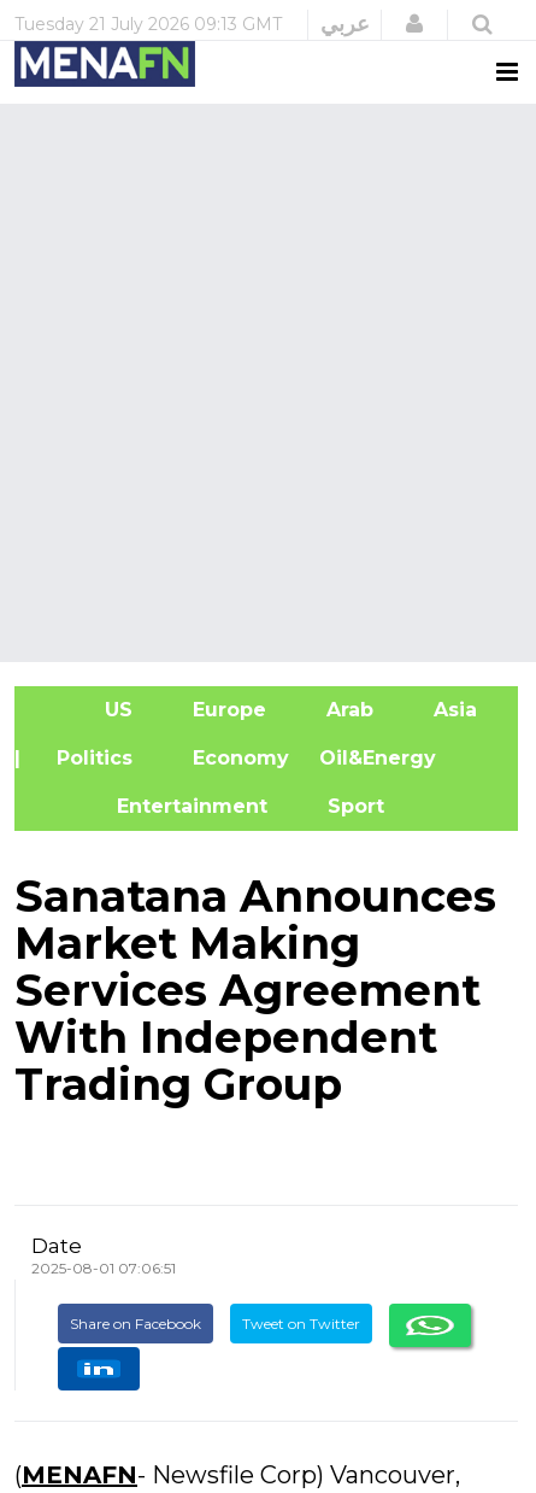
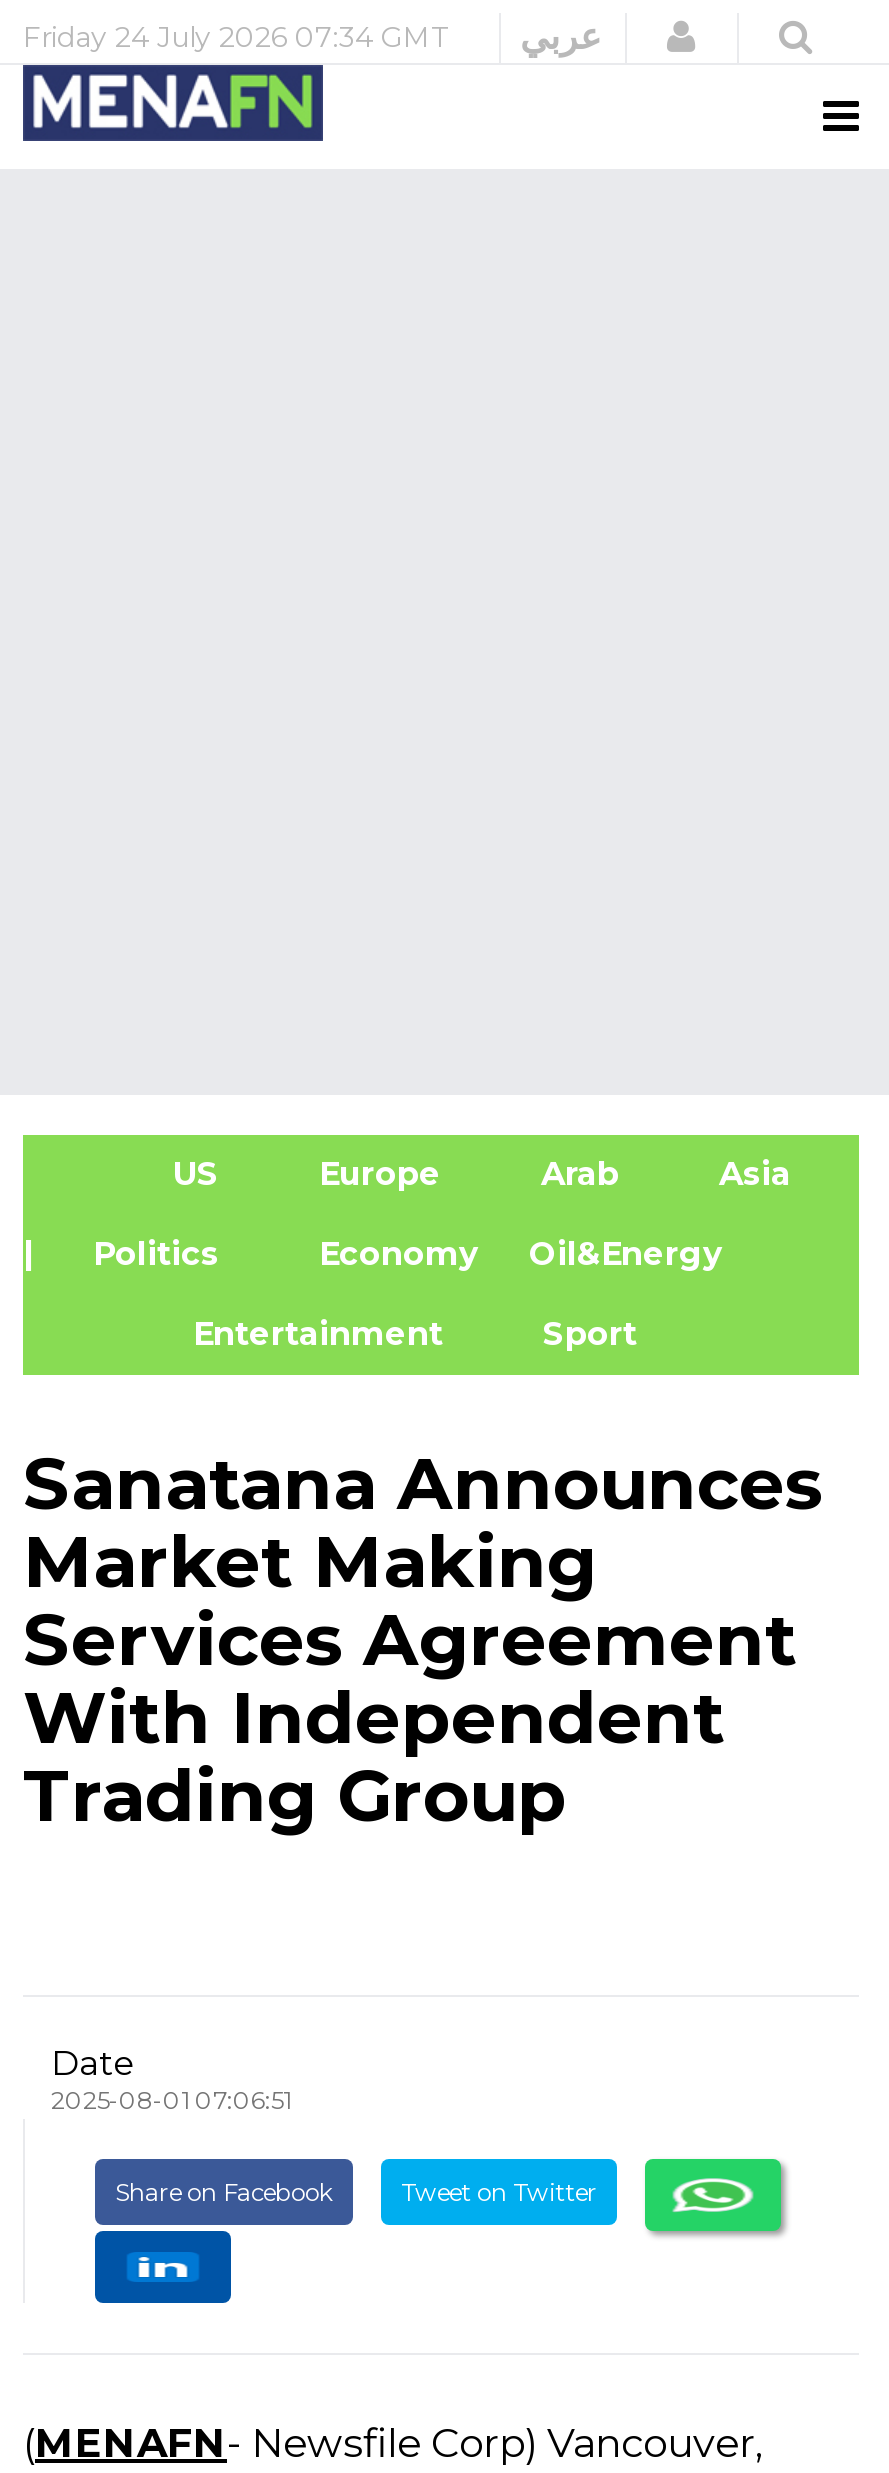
[14,13,282,35] Tuesday 21 July 2026 09:13 GMT -> [23,19,447,55] Friday 24 July 2026 07:34 GMT

